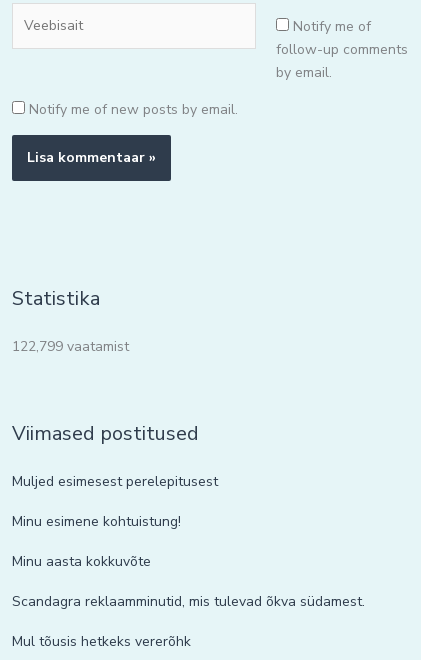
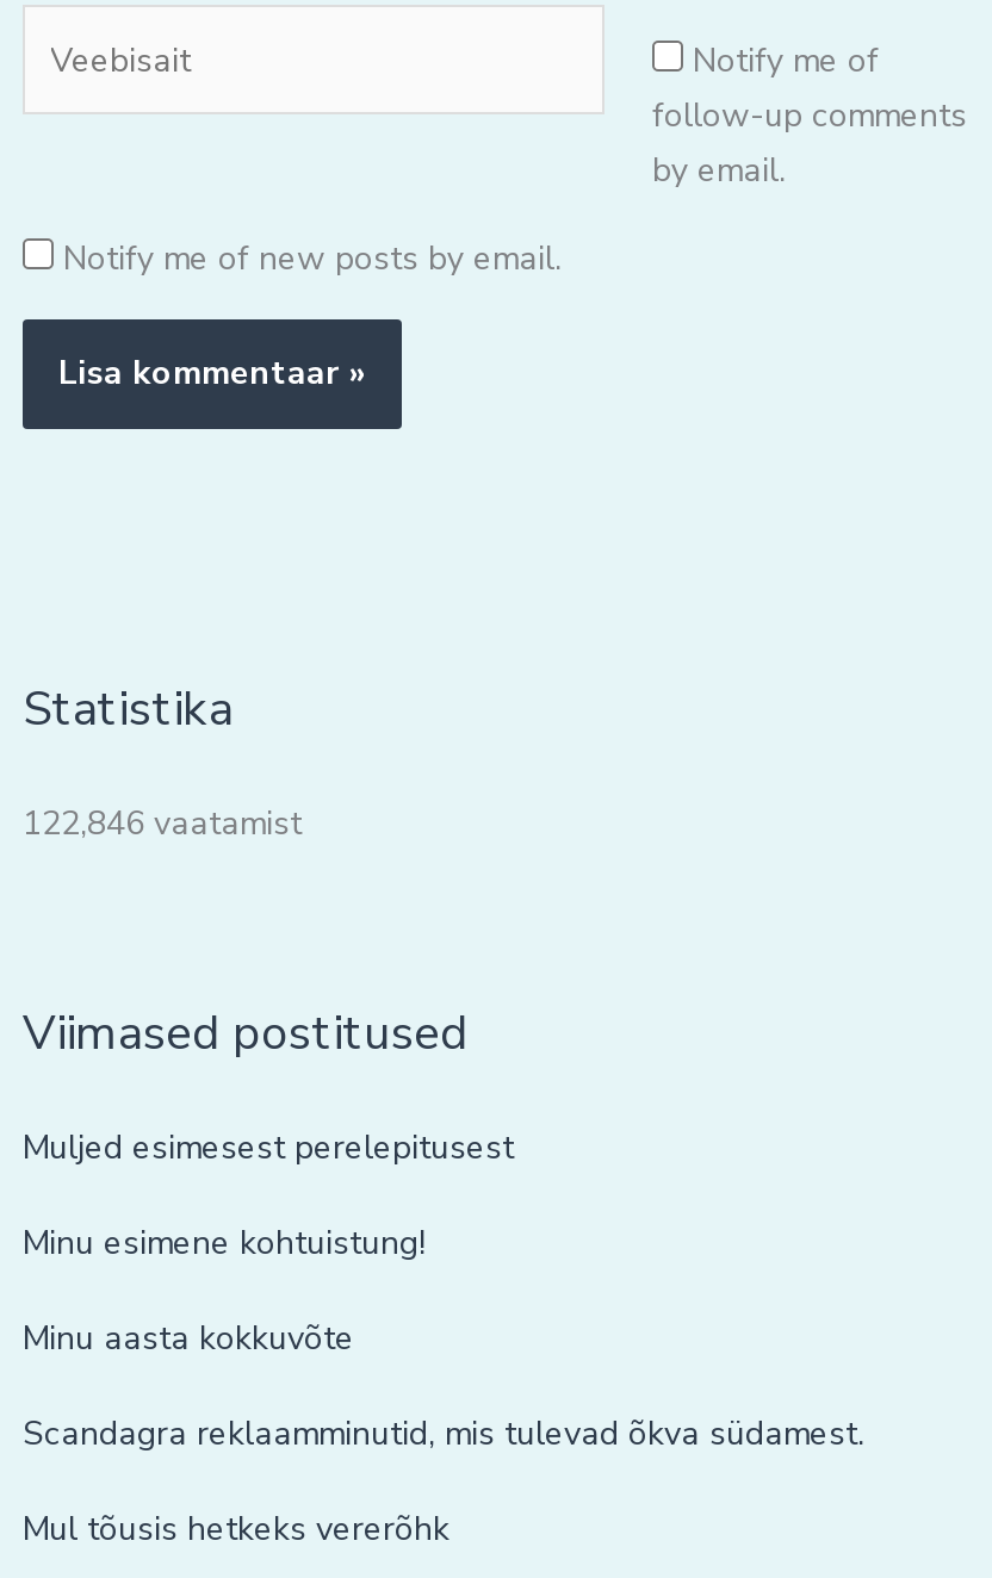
[12,336,129,355] 122,799 vaatamist -> [23,802,302,847] 122,846 vaatamist

